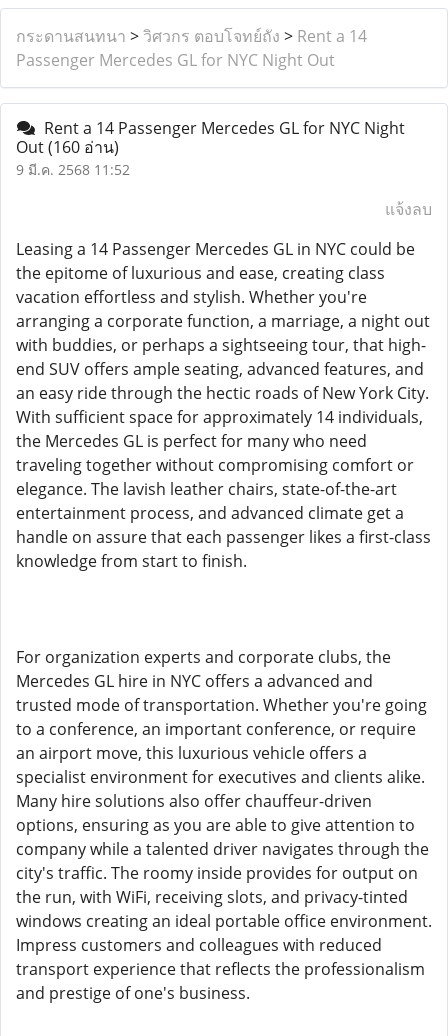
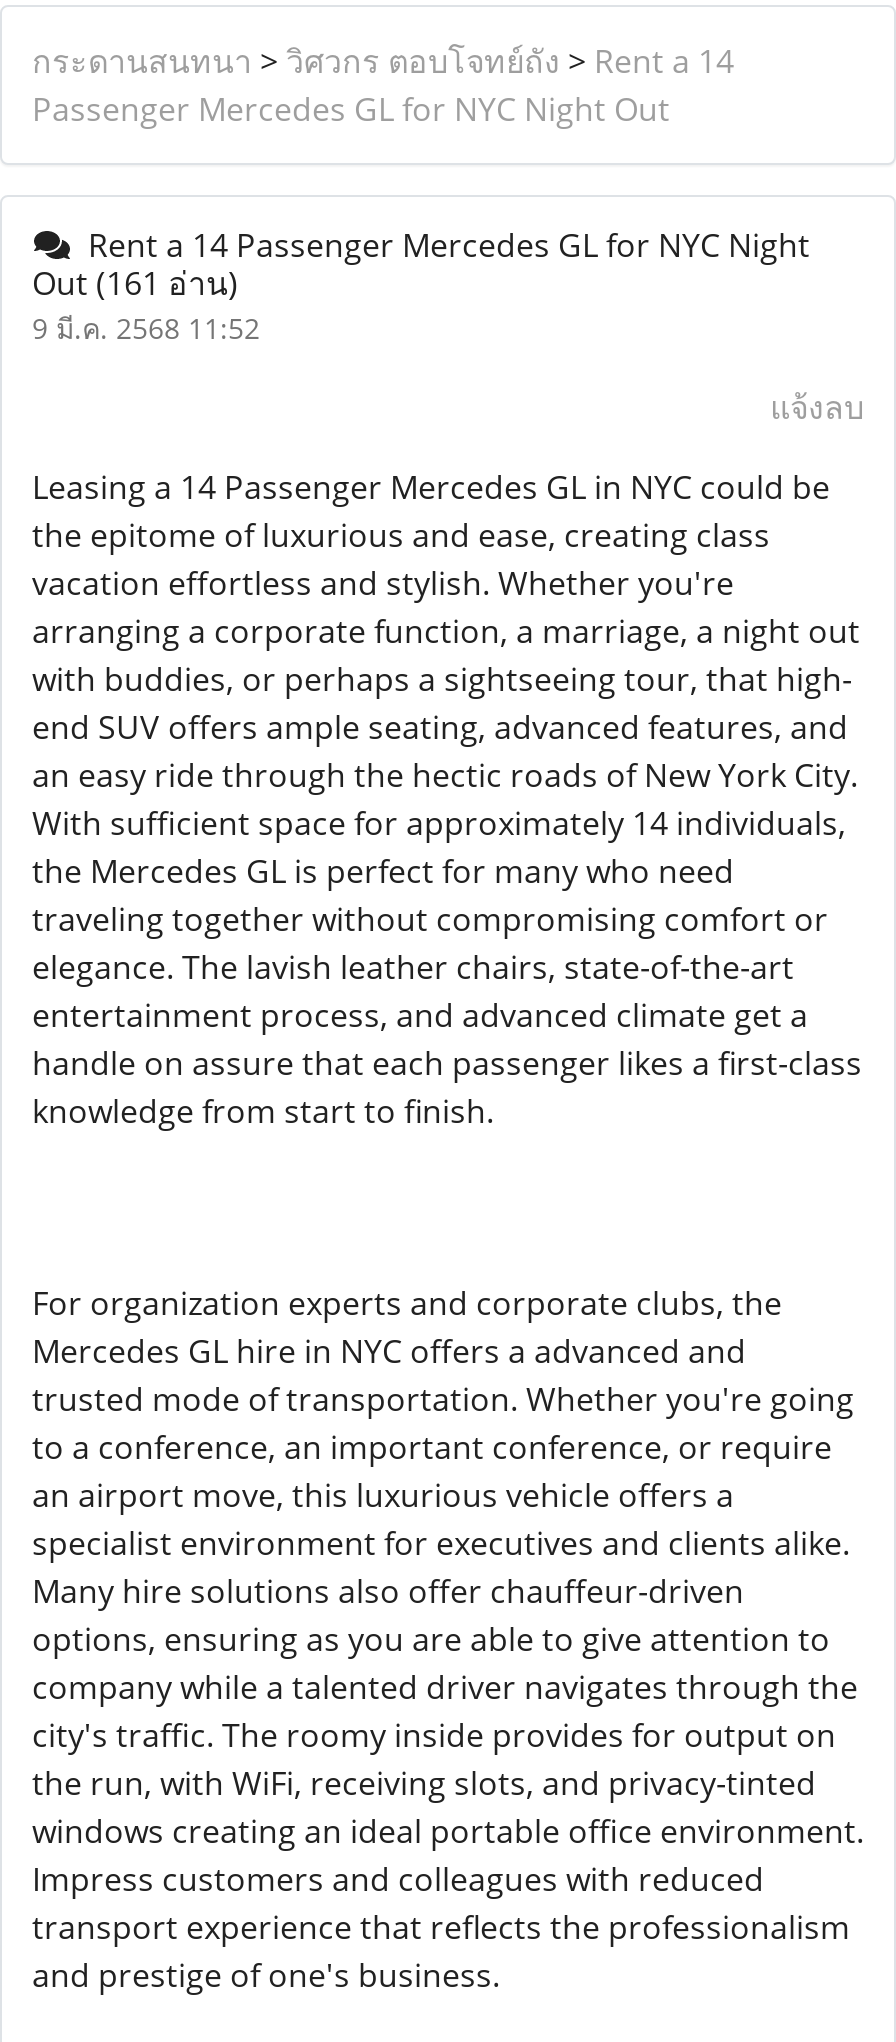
[16,136,119,158] Out (160 อ่าน) -> [32,261,238,305] Out (161 อ่าน)

